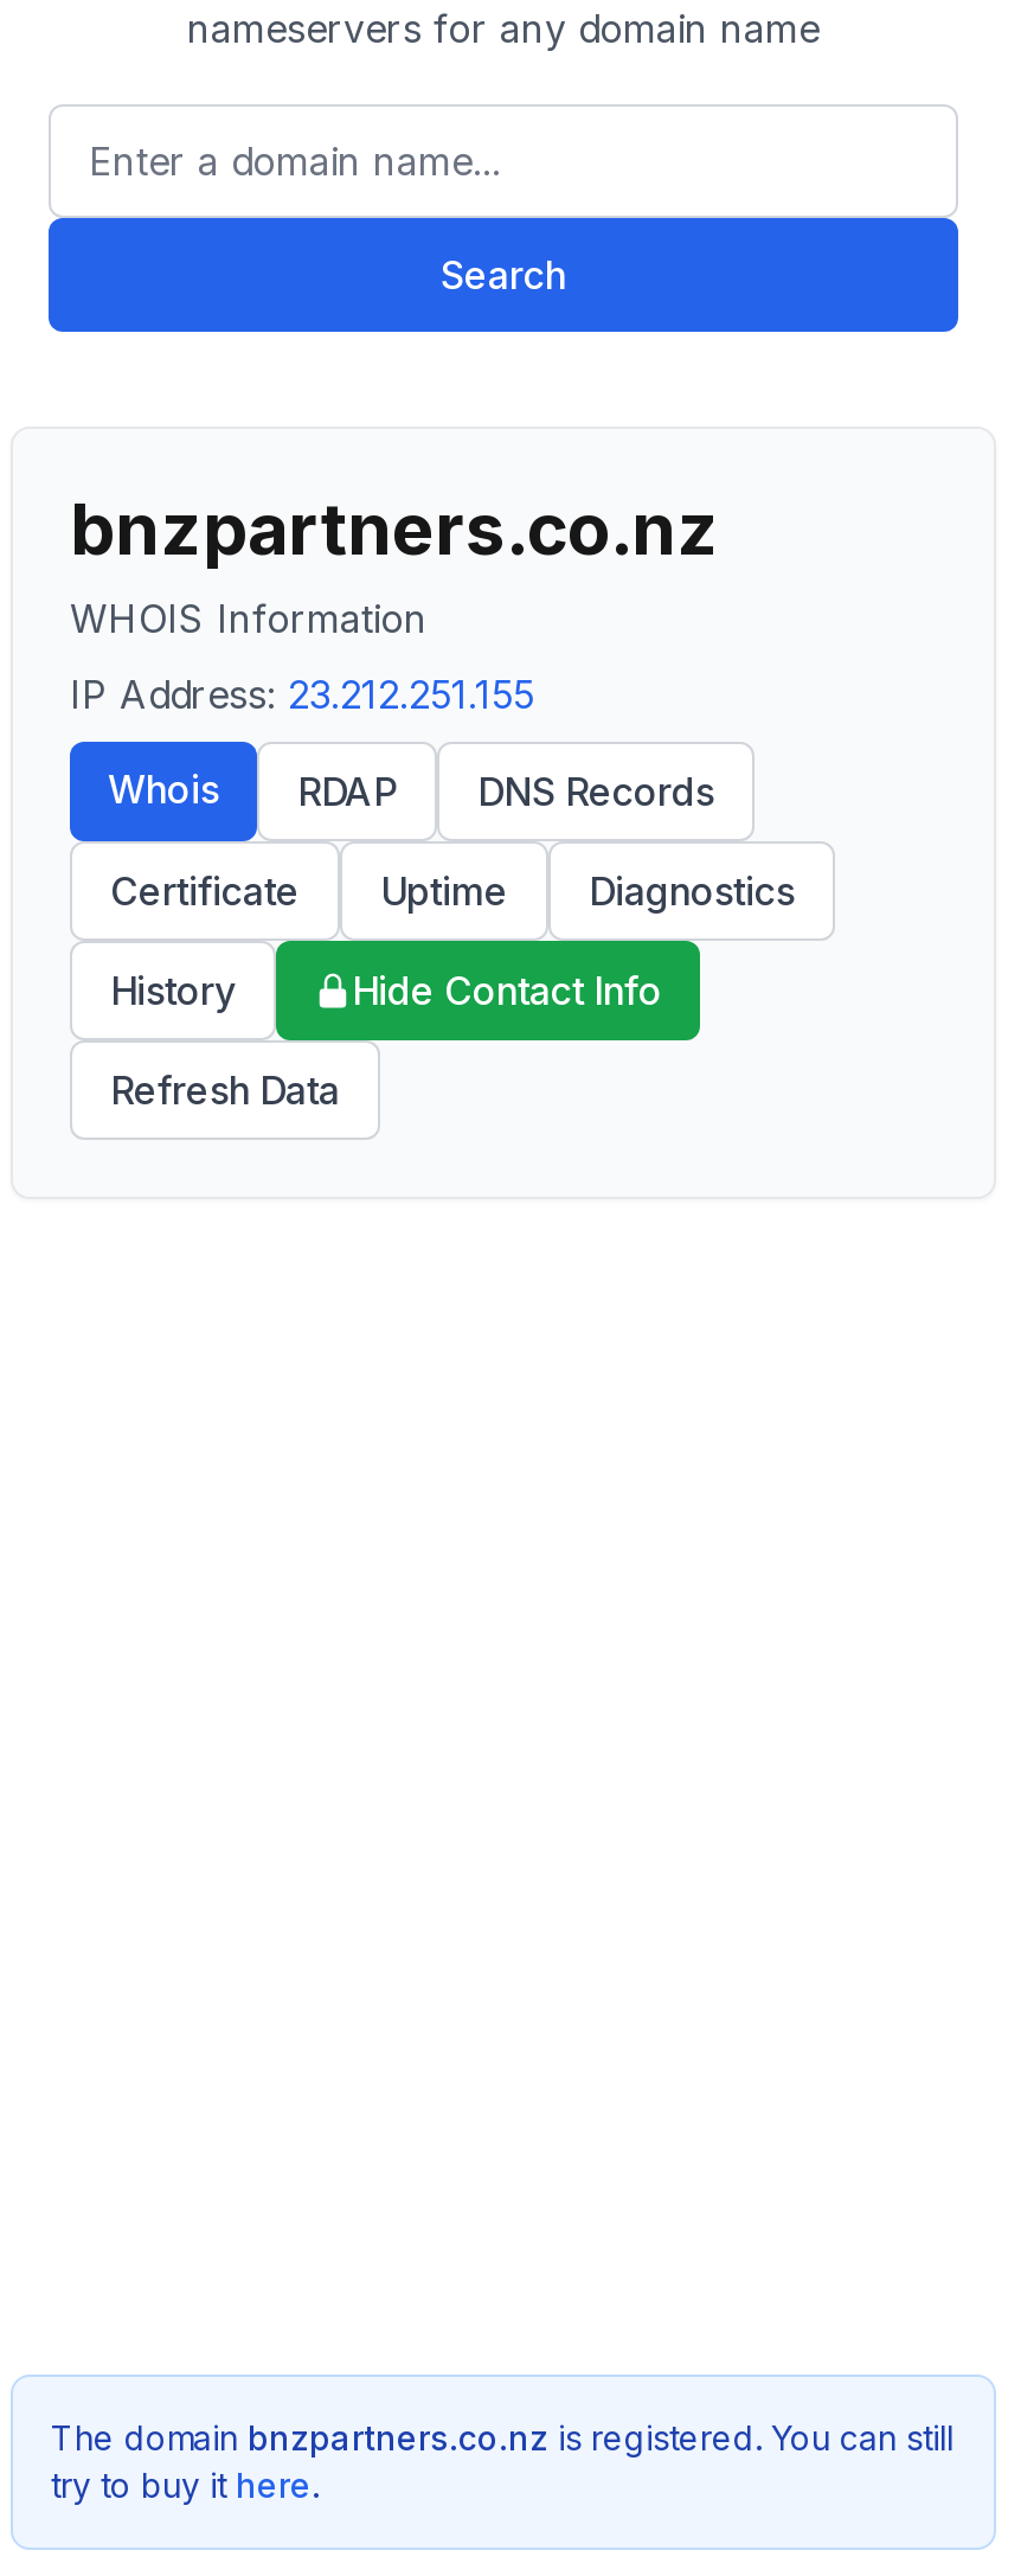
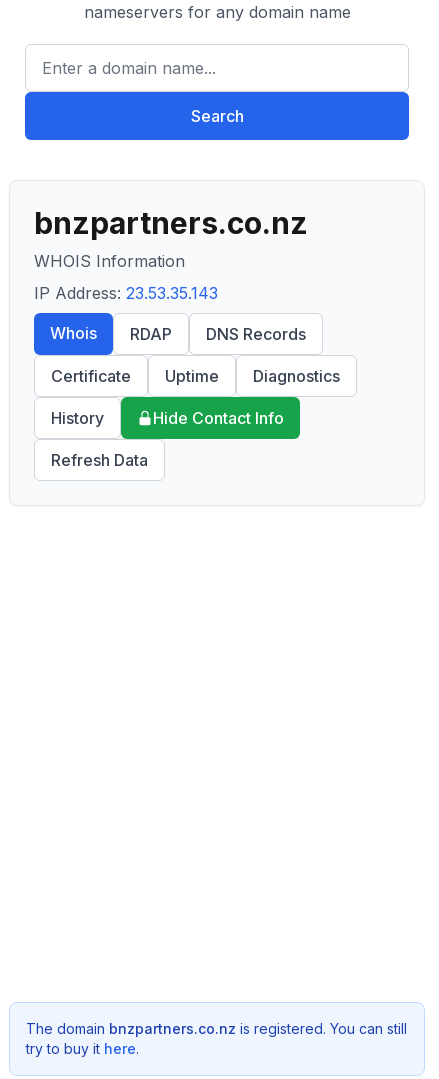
[70,671,534,718] IP Address: 23.212.251.155 -> [34,283,218,303] IP Address: 23.53.35.143

